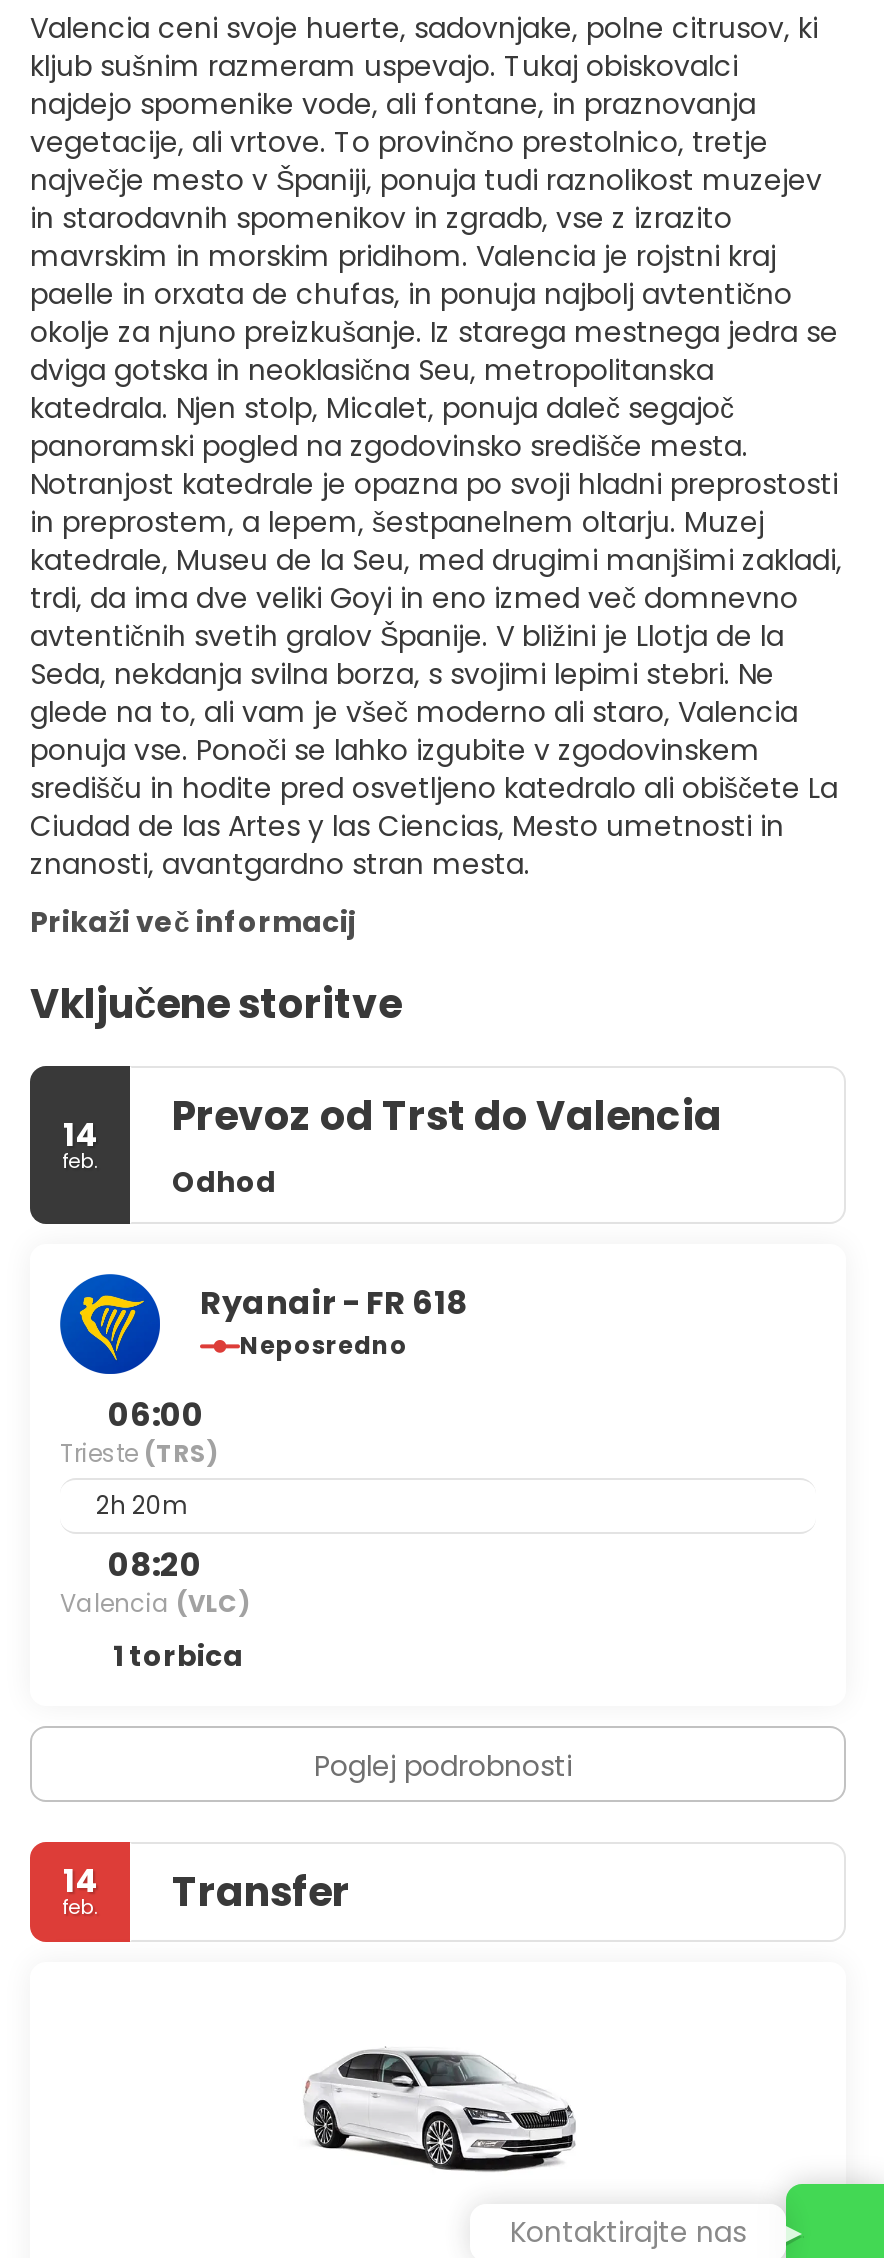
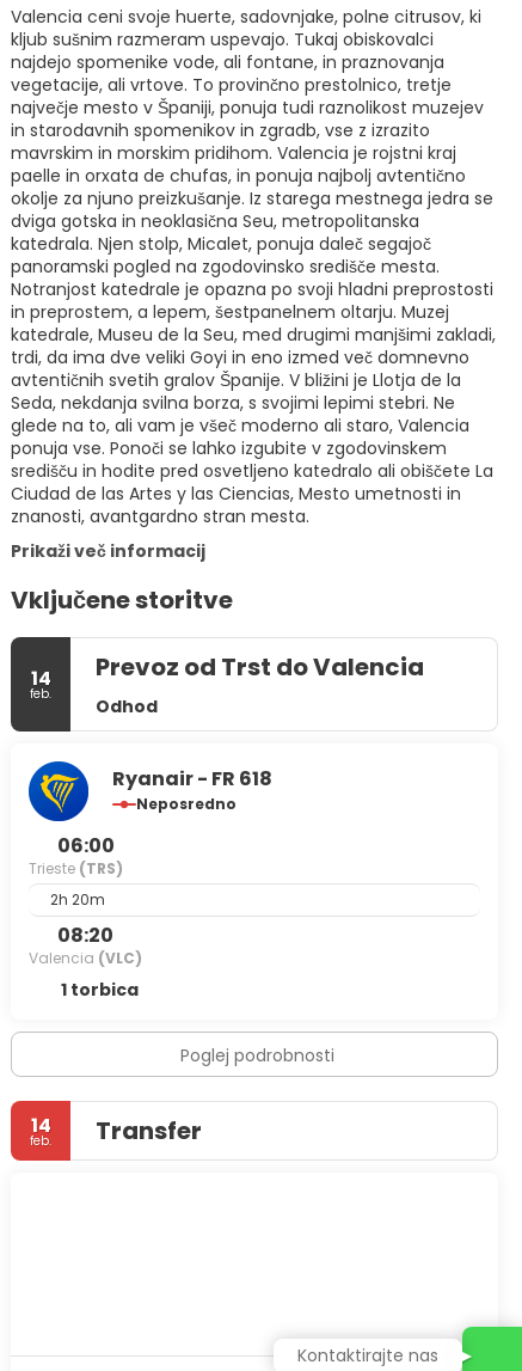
[304,2048,576,2174] [image] -> none

